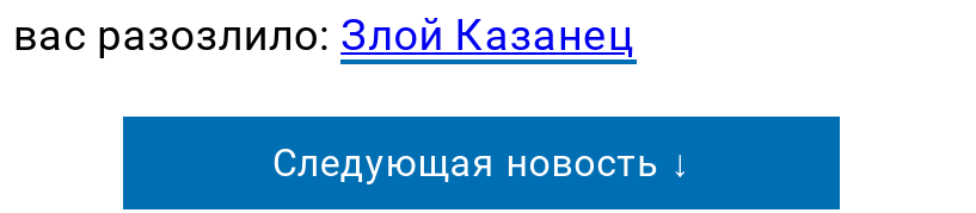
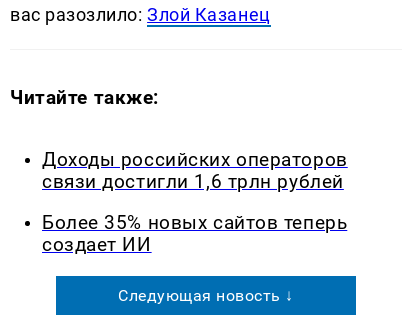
none -> [10,86,348,256] Читайте также: | Доходы российских операторов | связи достигли 1,6 трлн рублей | Более 35% новых сайтов теперь | создает ИИ

